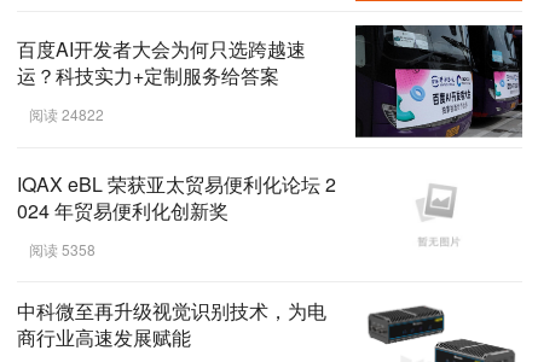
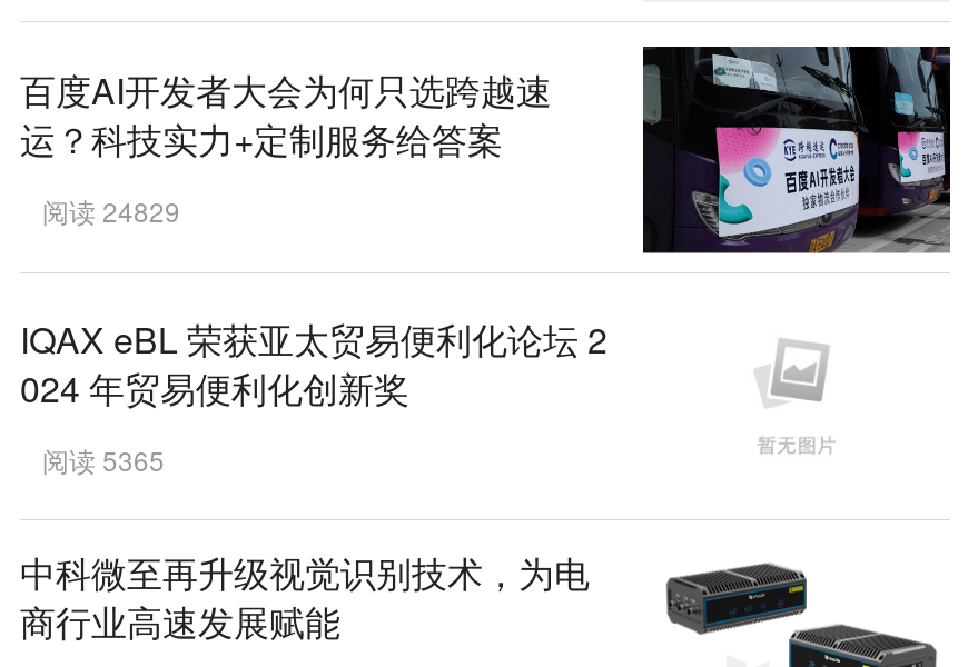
[29,104,104,125] 阅读 24822 -> [42,192,180,230] 阅读 24829
[29,240,96,260] 阅读 5358 -> [42,441,165,479] 阅读 5365

